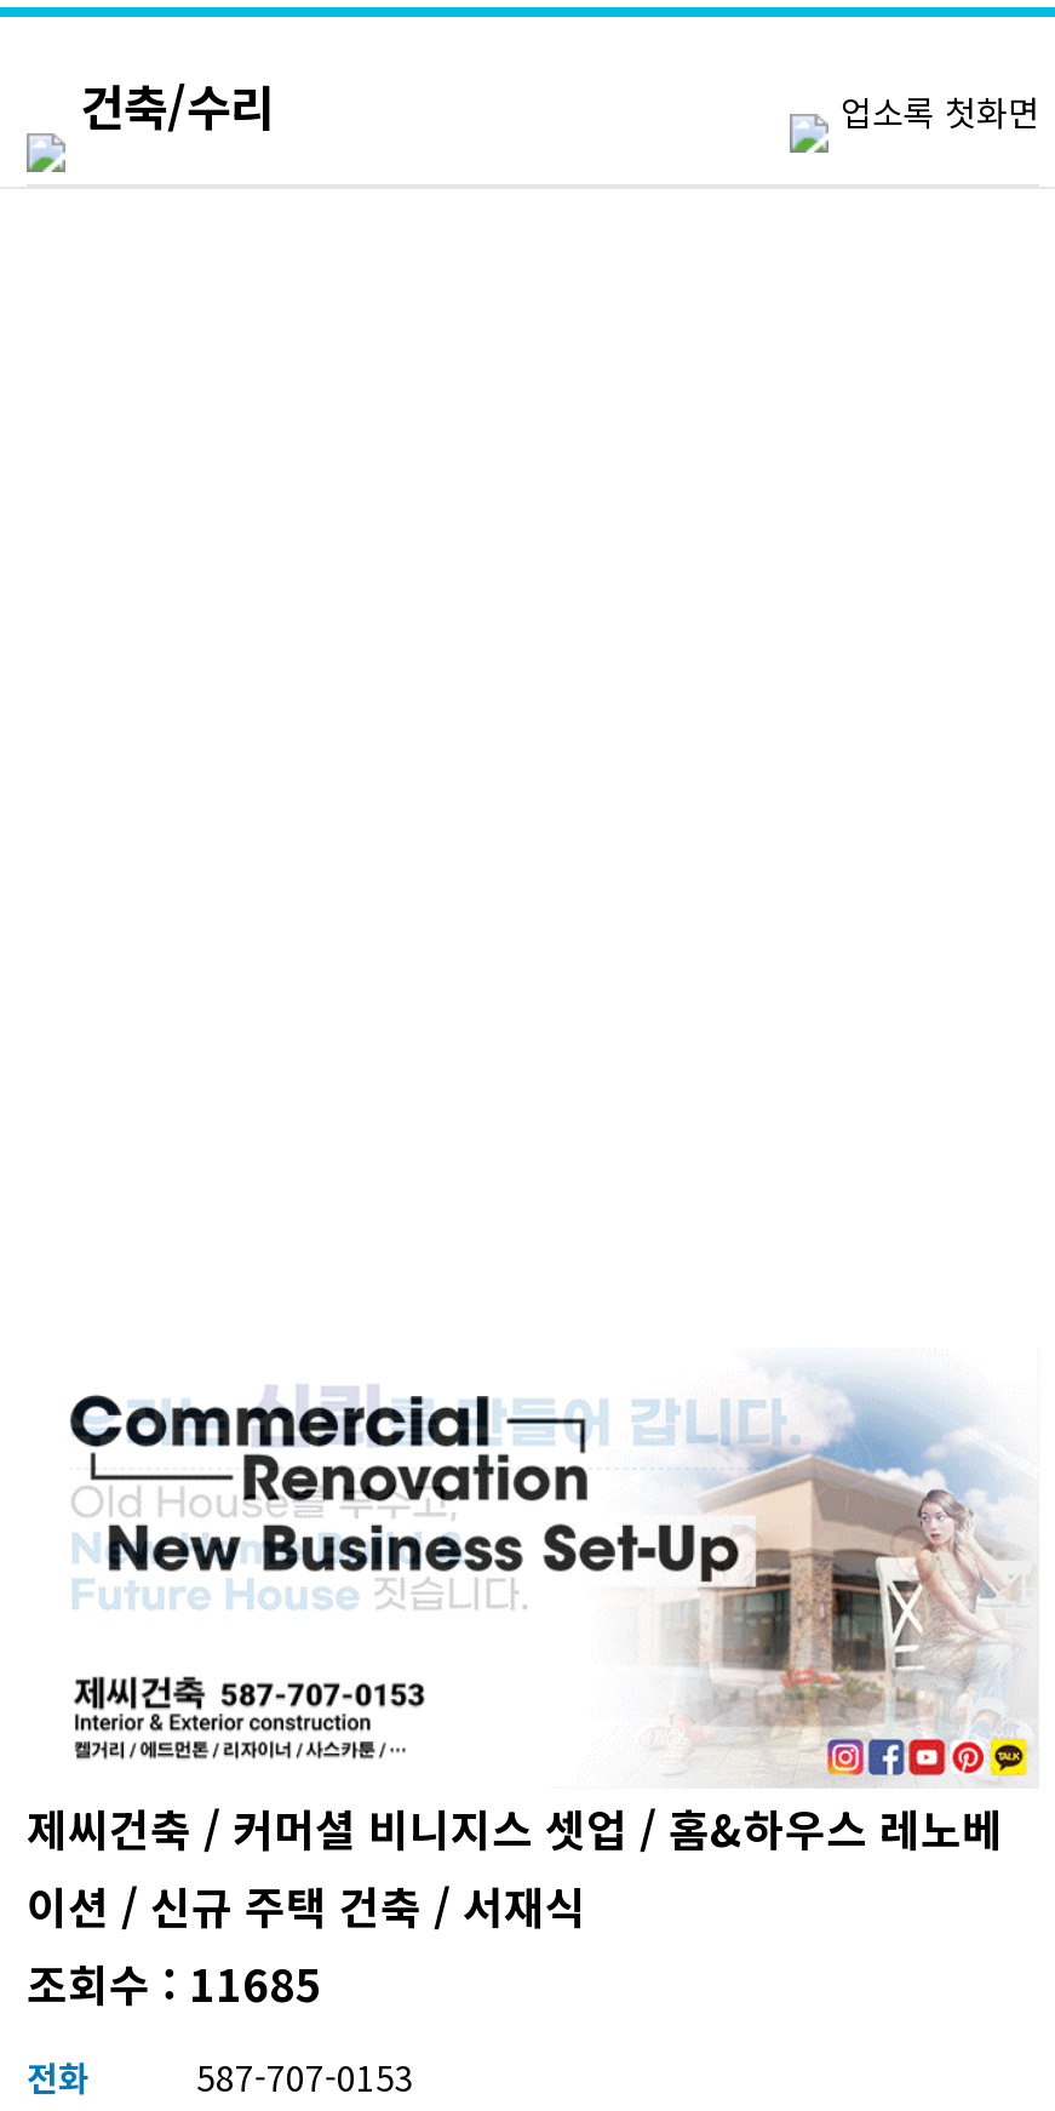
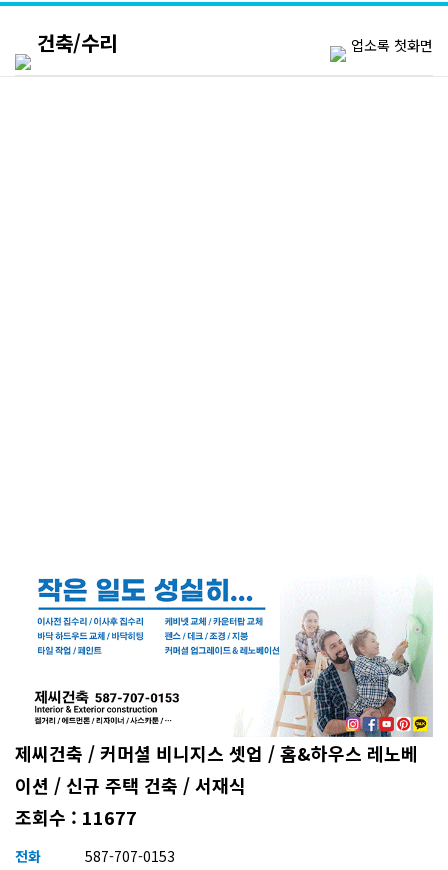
[68,1367,1037,1789] [image] -> [33,564,433,737] [image]
[27,1950,322,2013] 조회수 : 11685 -> [15,804,137,830] 조회수 : 11677

